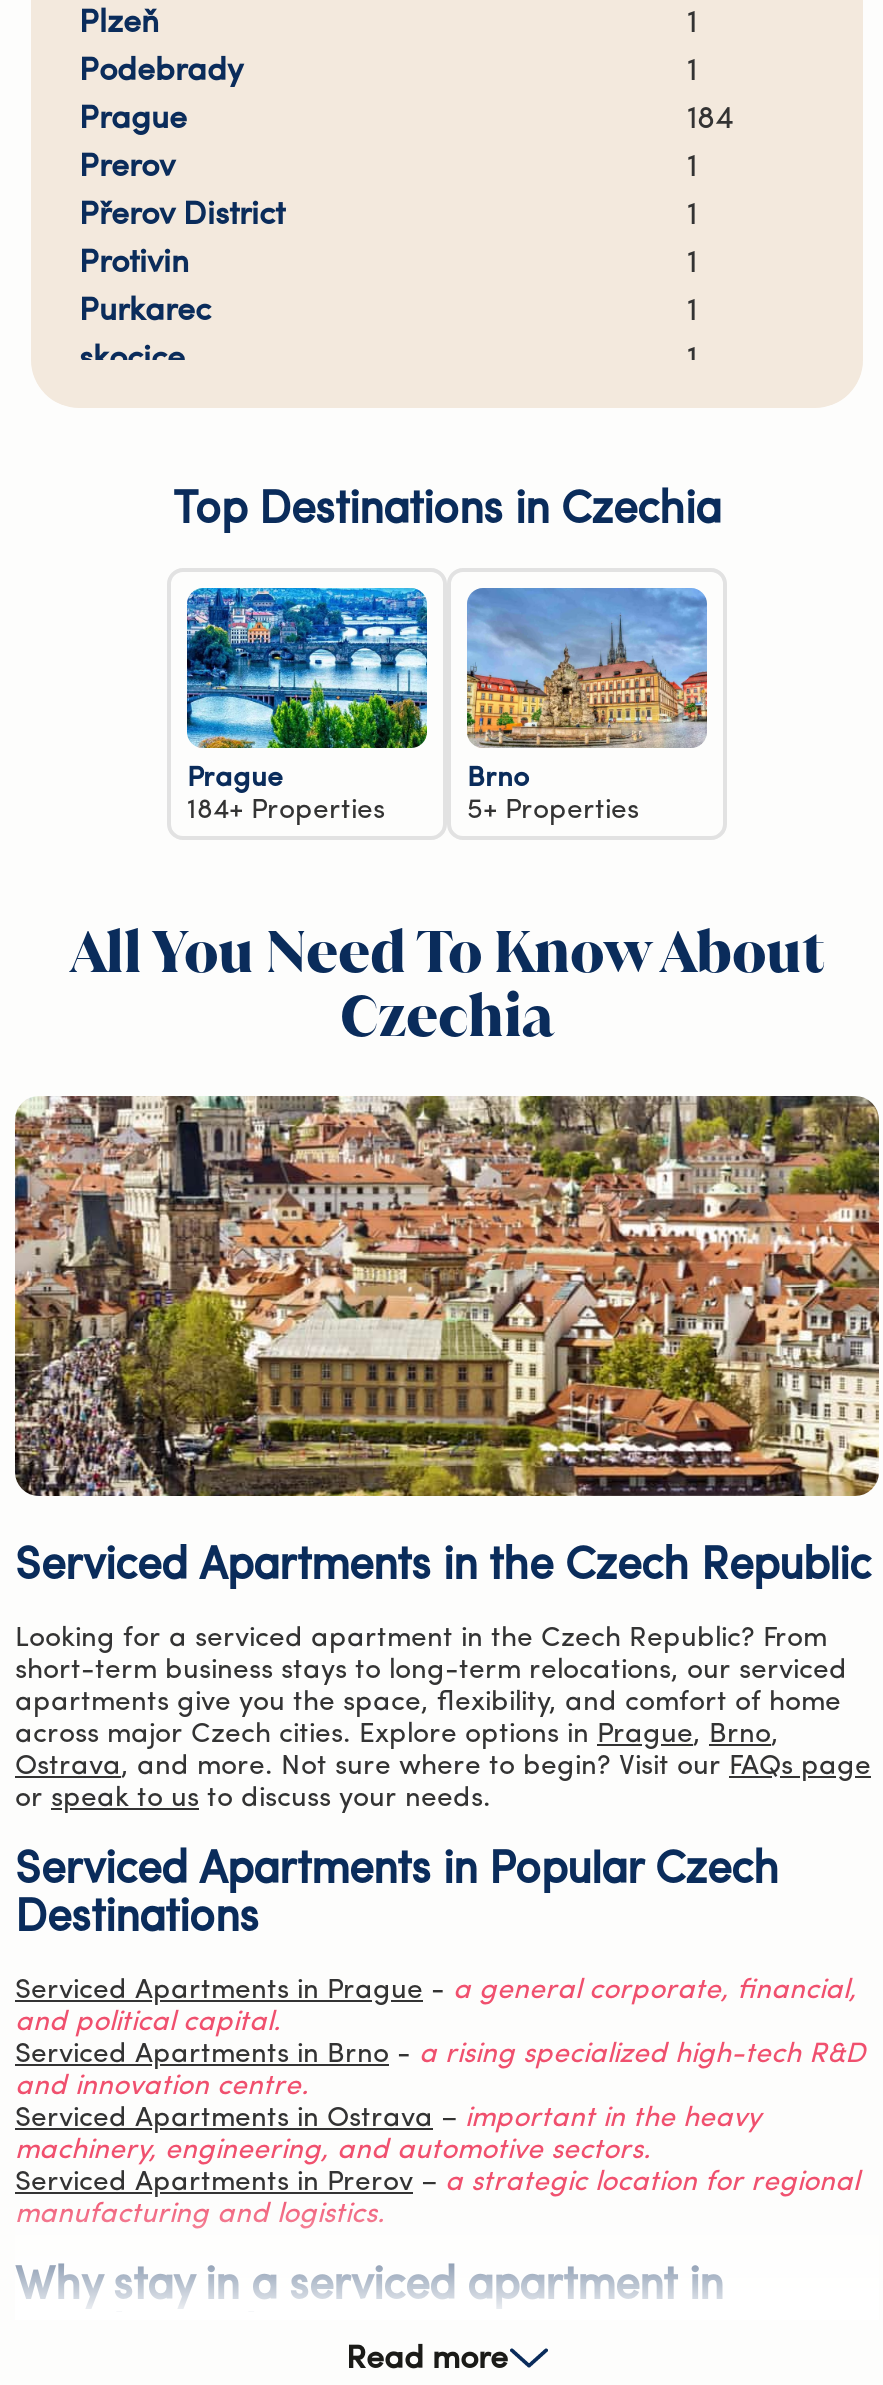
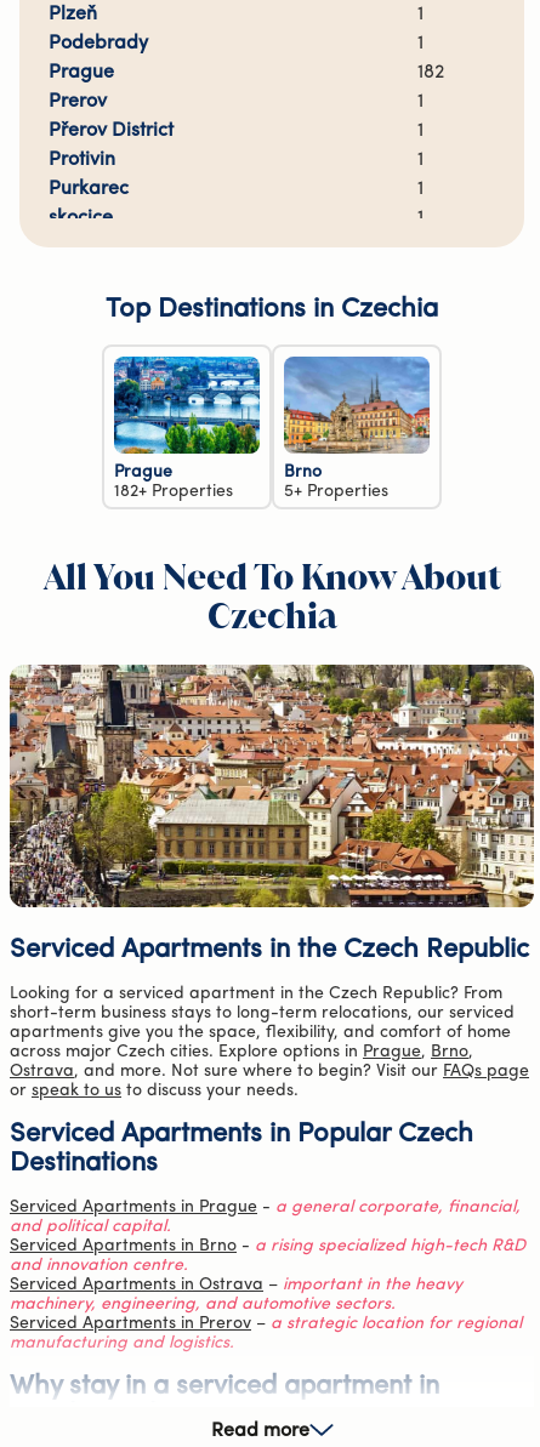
[687,104,733,136] 184 -> [417,63,444,82] 182
[187,796,385,826] 184+ Properties -> [114,483,233,501] 182+ Properties

